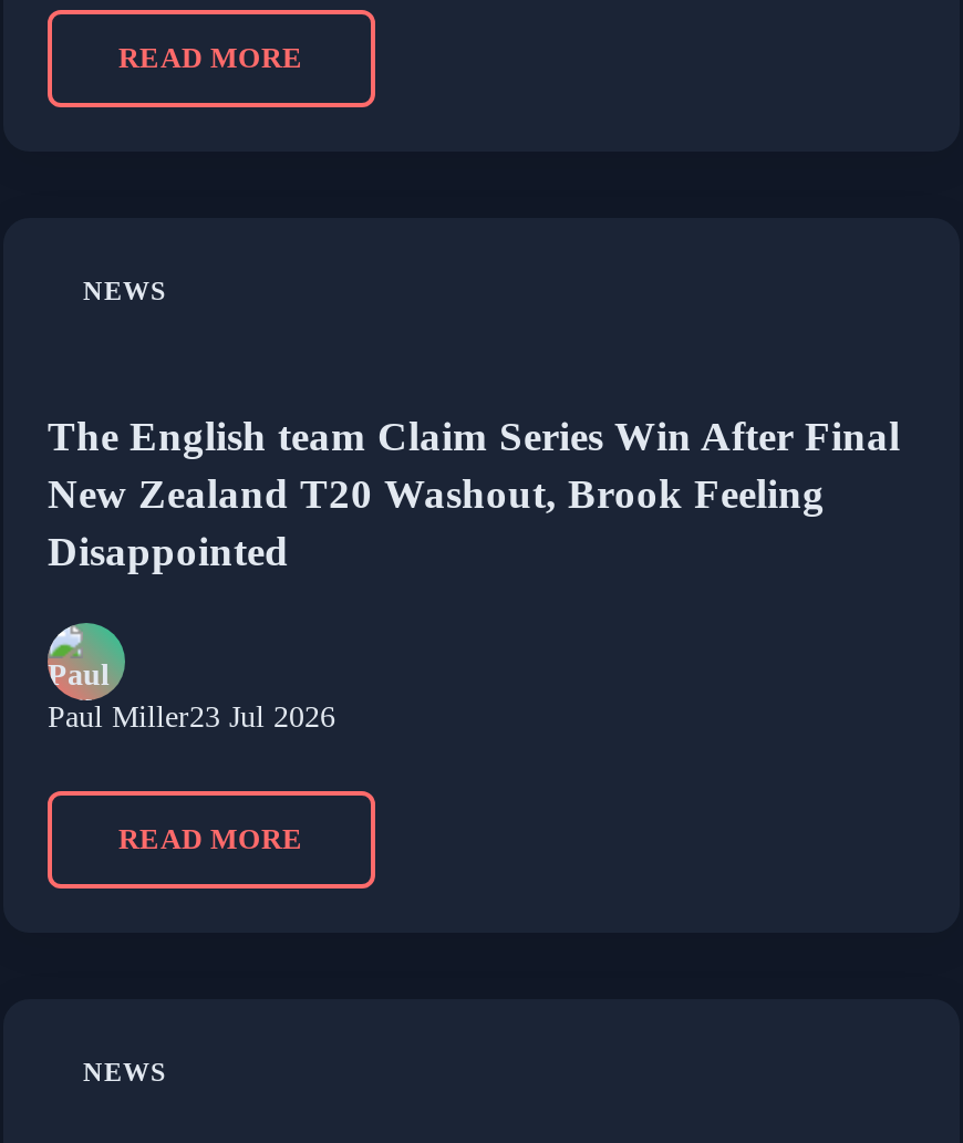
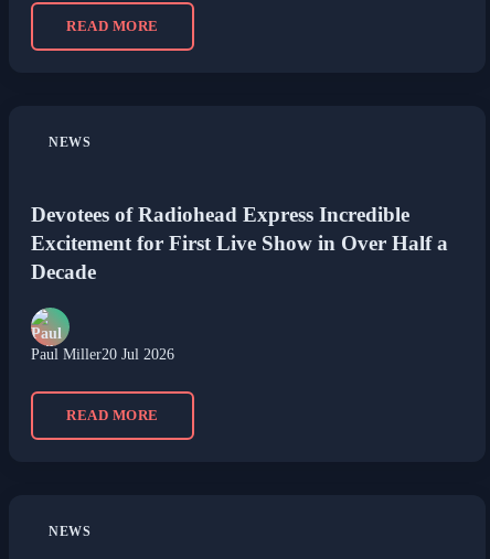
[48,413,900,574] The English team Claim Series Win After Final | New Zealand T20 Washout, Brook Feeling | Disappointed -> [31,203,448,283] Devotees of Radiohead Express Incredible | Excitement for First Live Show in Over Half a | Decade
[48,700,335,733] Paul Miller23 Jul 2026 -> [31,346,174,362] Paul Miller20 Jul 2026

